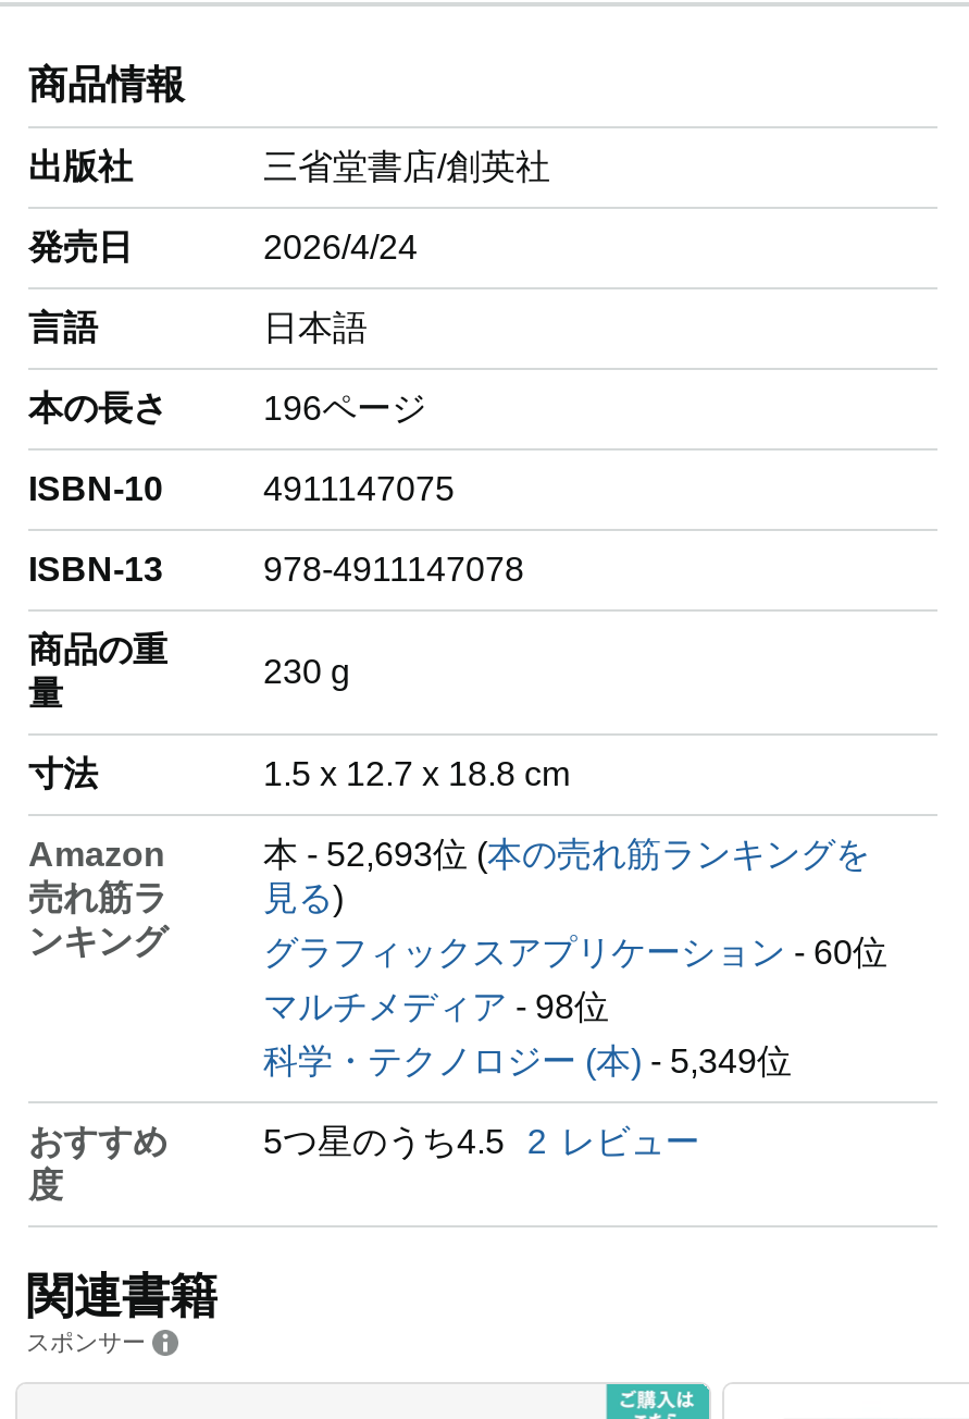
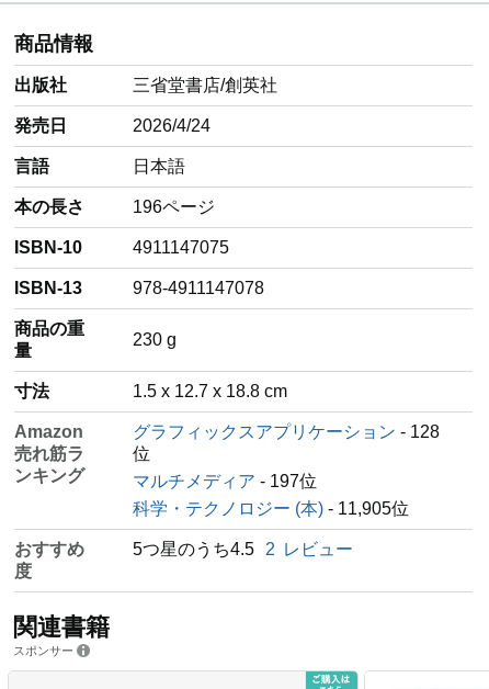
[263,836,887,1079] 本 - 52,693位 (本の売れ筋ランキングを | 見る) | グラフィックスアプリケーション- 60位 | マルチメディア- 98位 | 科学・テクノロジー (本) - 5,349位 -> [133,422,440,518] グラフィックスアプリケーション- 128 | 位 | マルチメディア- 197位 | 科学・テクノロジー (本) - 11,905位

